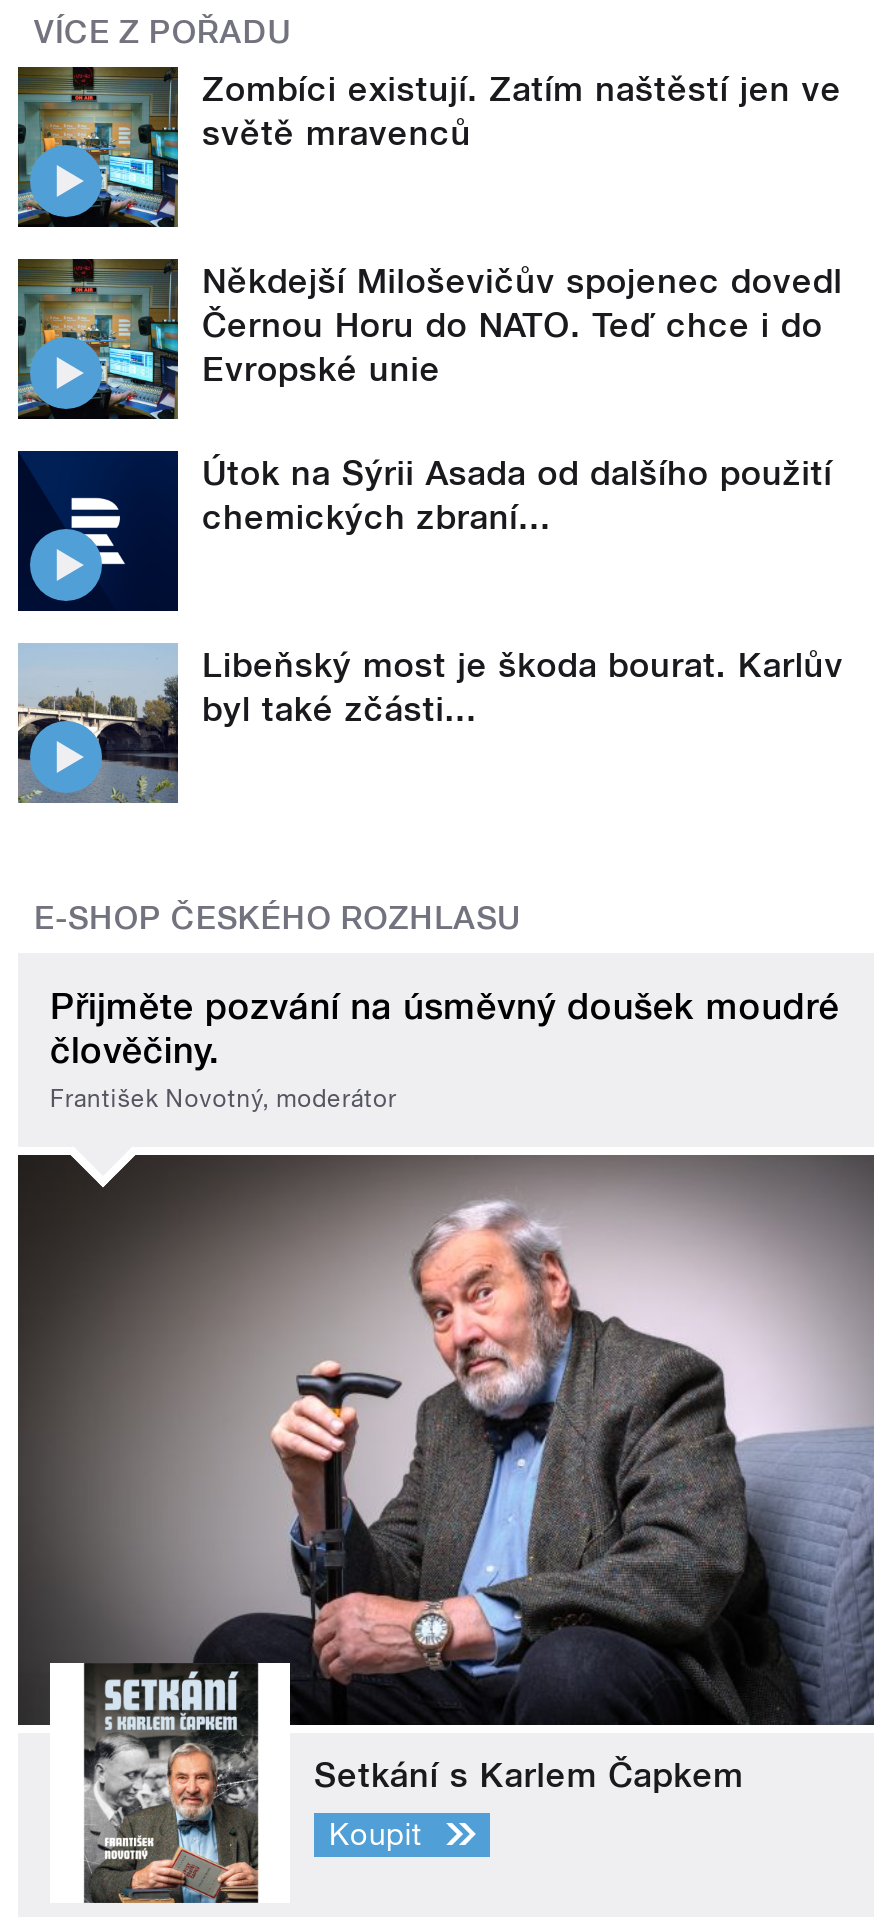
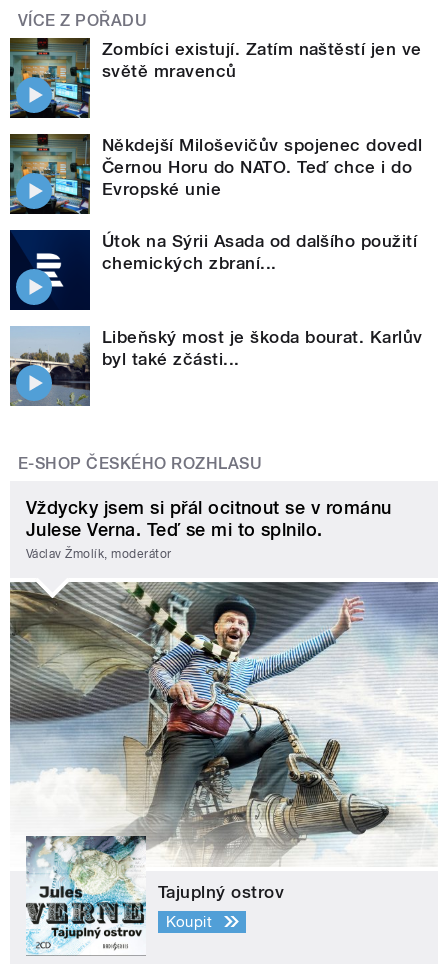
[50,986,839,1113] Přijměte pozvání na úsměvný doušek moudré | člověčiny. | František Novotný, moderátor -> [26,497,392,561] Vždycky jsem si přál ocitnout se v románu | Julese Verna. Teď se mi to splnilo. | Václav Žmolík, moderátor
[16,1153,876,1905] [image] | Setkání s Karlem Čapkem -> [9,582,438,956] [image] | Tajuplný ostrov

